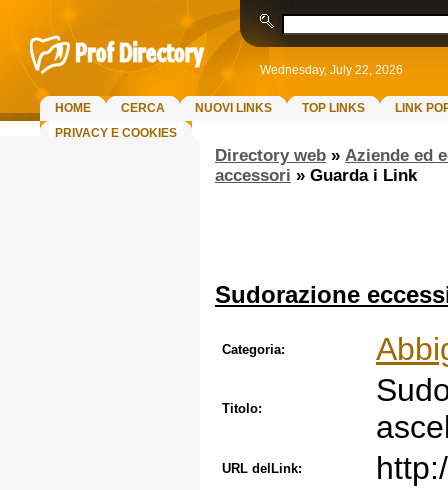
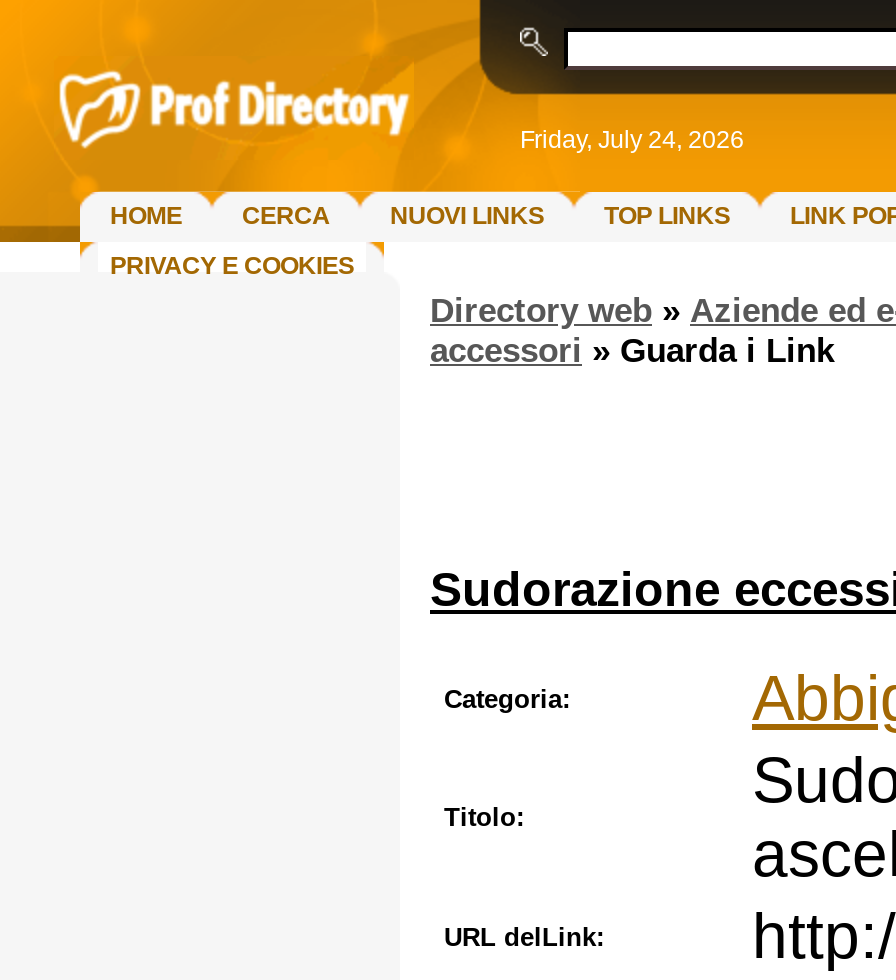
[260,63,403,77] Wednesday, July 22, 2026 -> [520,126,744,154] Friday, July 24, 2026

